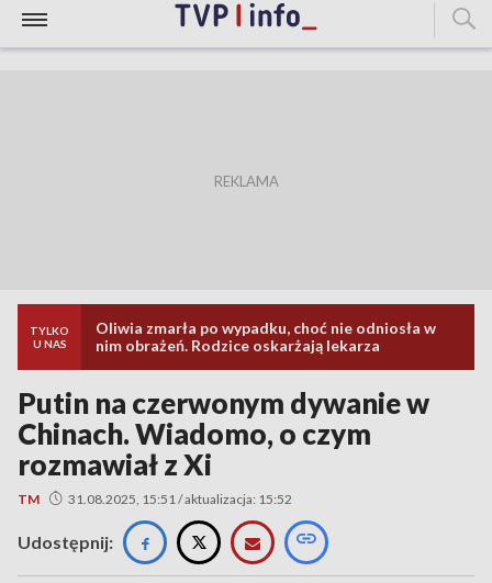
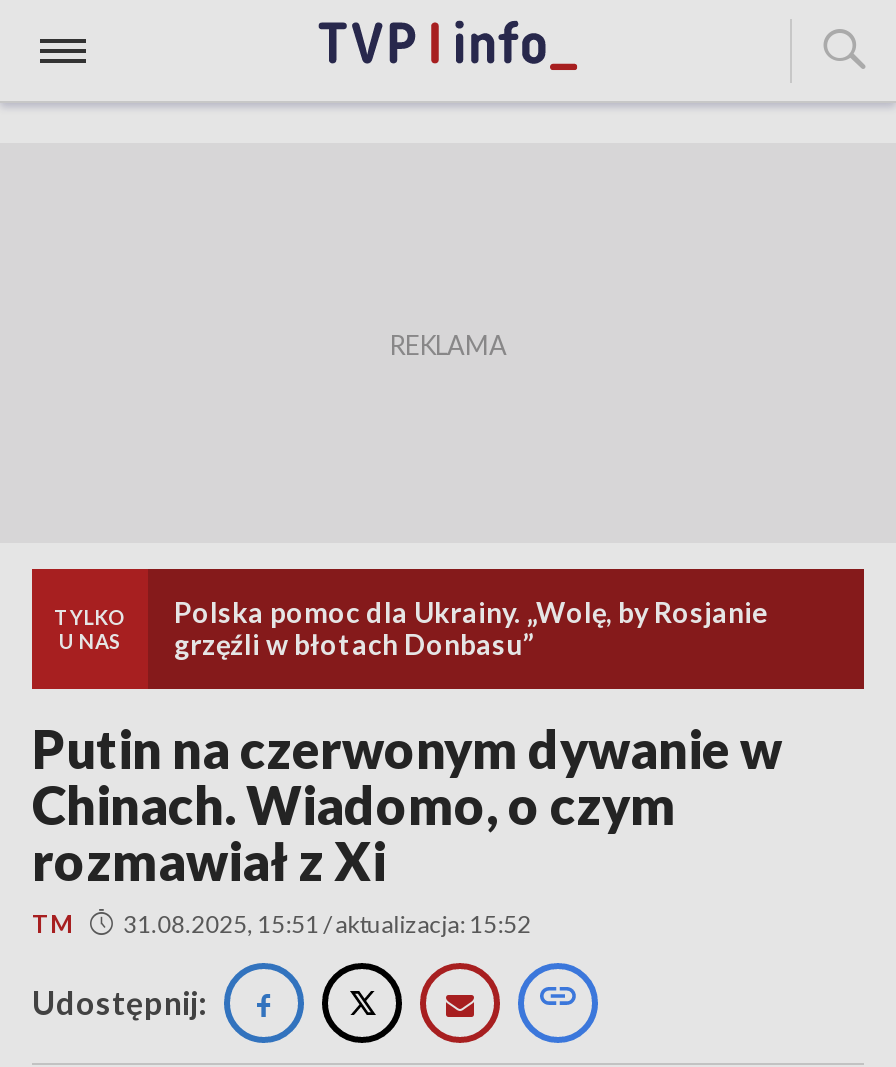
[96,318,436,355] Oliwia zmarła po wypadku, choć nie odniosła w | nim obrażeń. Rodzice oskarżają lekarza -> [174,595,768,661] Polska pomoc dla Ukrainy. „Wolę, by Rosjanie | grzęźli w błotach Donbasu”

